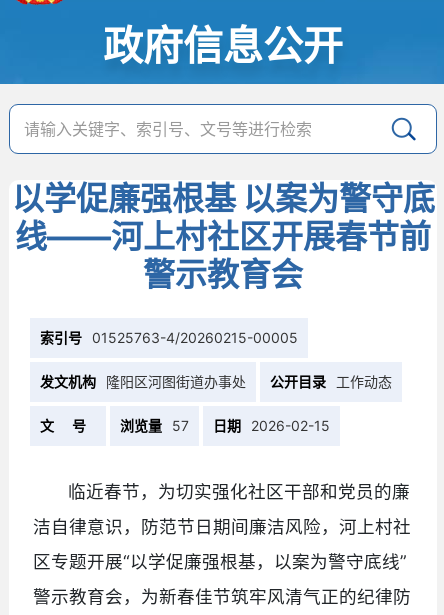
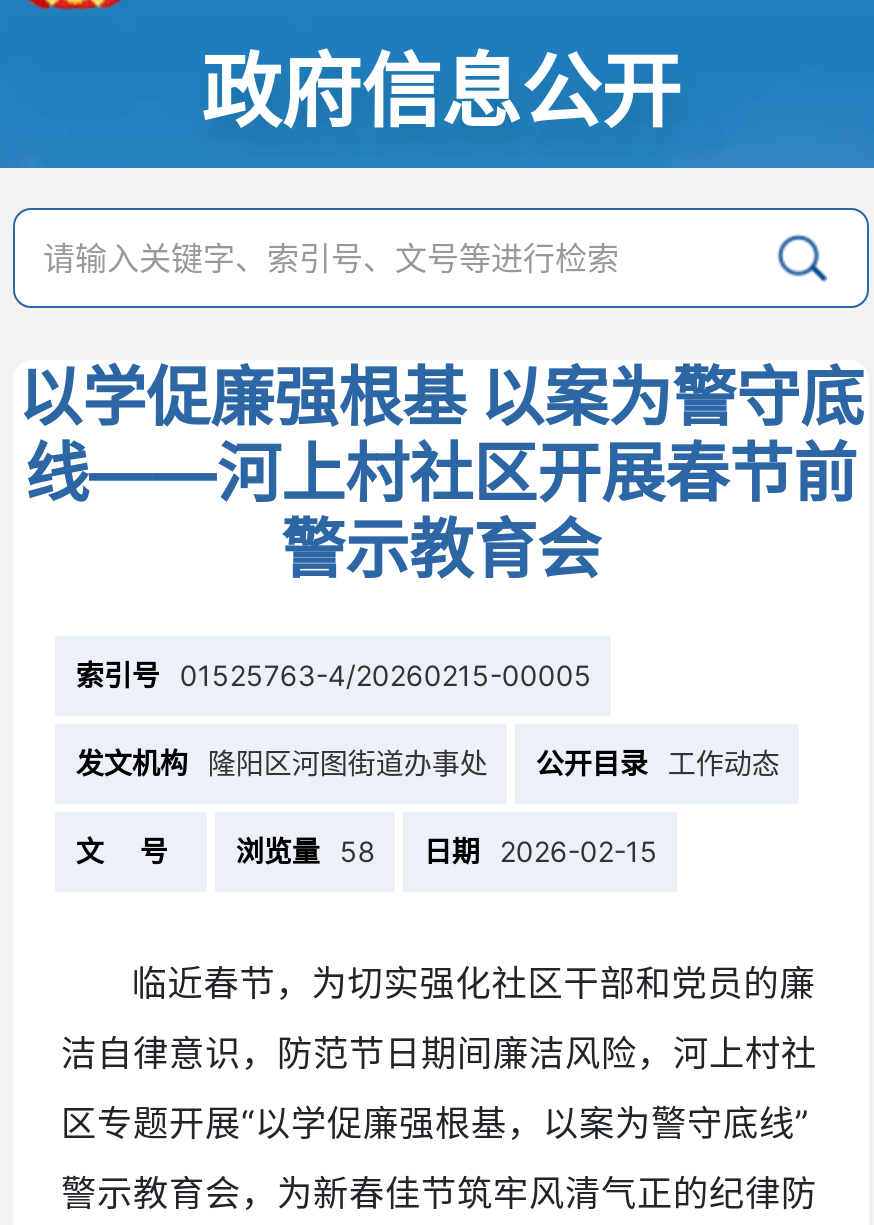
[40,417,330,434] 文 号 浏览量 57 日期 2026-02-15 -> [76,833,658,867] 文 号 浏览量 58 日期 2026-02-15

